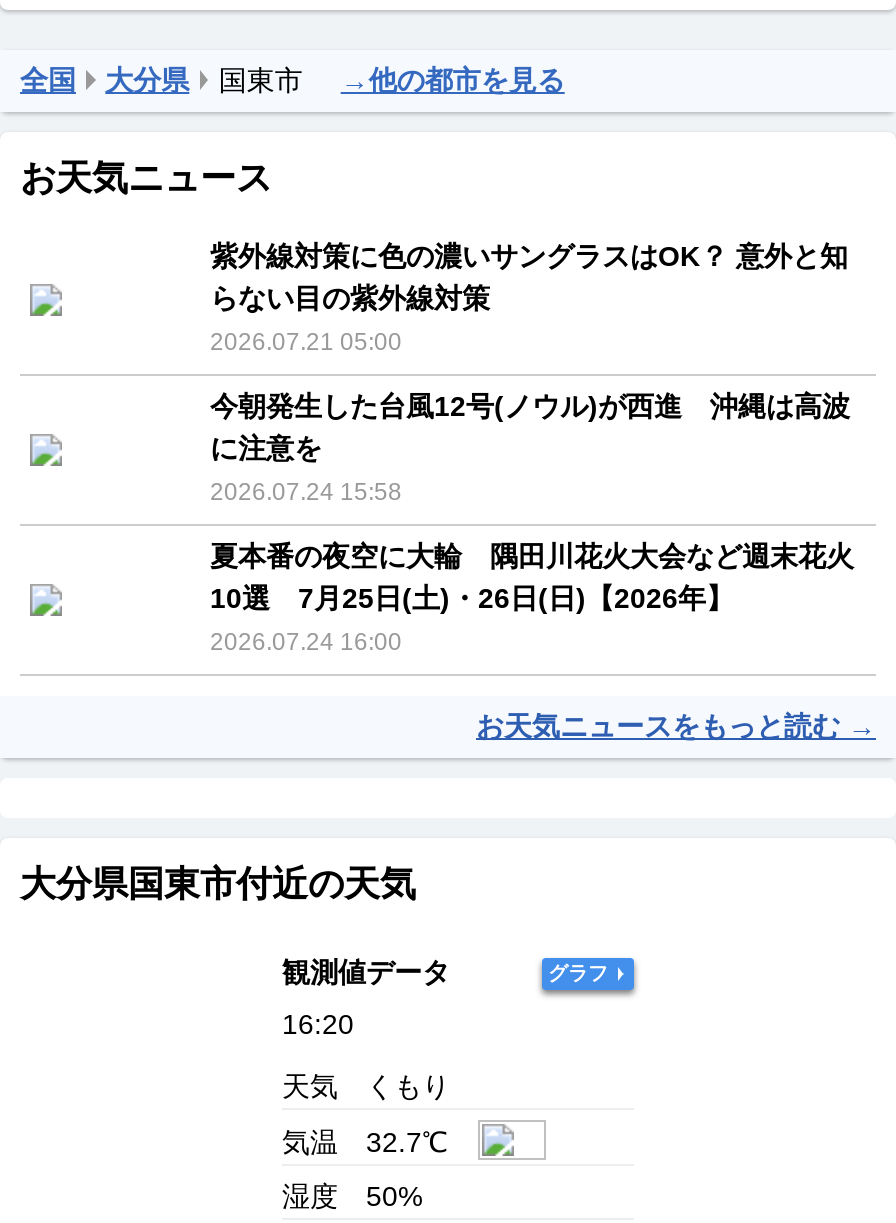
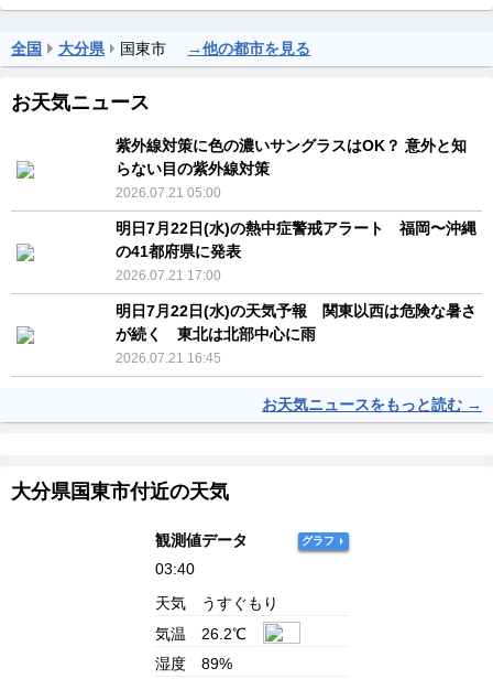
[210,390,850,506] 今朝発生した台風12号(ノウル)が西進 沖縄は高波 | に注意を | 2026.07.24 15:58 -> [116,219,476,283] 明日7月22日(水)の熱中症警戒アラート 福岡〜沖縄 | の41都府県に発表 | 2026.07.21 17:00
[210,540,854,656] 夏本番の夜空に大輪 隅田川花火大会など週末花火 | 10選 7月25日(土)・26日(日)【2026年】 | 2026.07.24 16:00 -> [116,302,476,366] 明日7月22日(水)の天気予報 関東以西は危険な暑さ | が続く 東北は北部中心に雨 | 2026.07.21 16:45
[282,1008,354,1040] 16:20 -> [155,560,195,578] 03:40
[366,1070,450,1102] くもり -> [201,594,278,612] うすぐもり
[282,1126,448,1158] 気温 32.7℃ -> [155,625,246,643] 気温 26.2℃
[282,1180,422,1212] 湿度 50% -> [155,655,232,673] 湿度 89%

